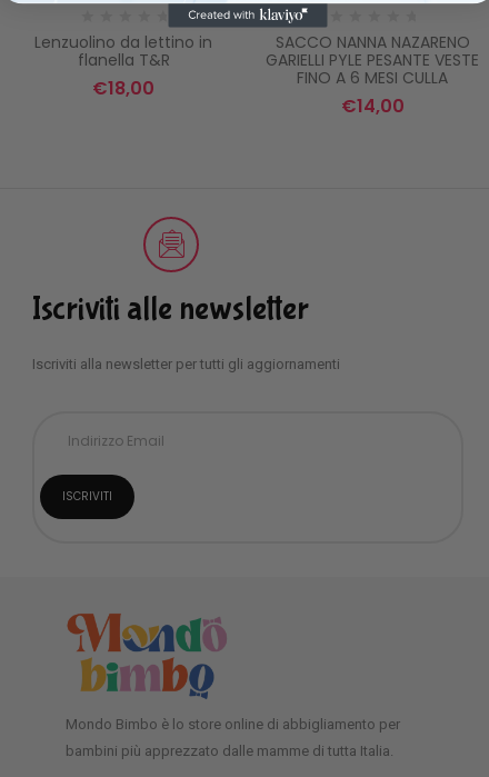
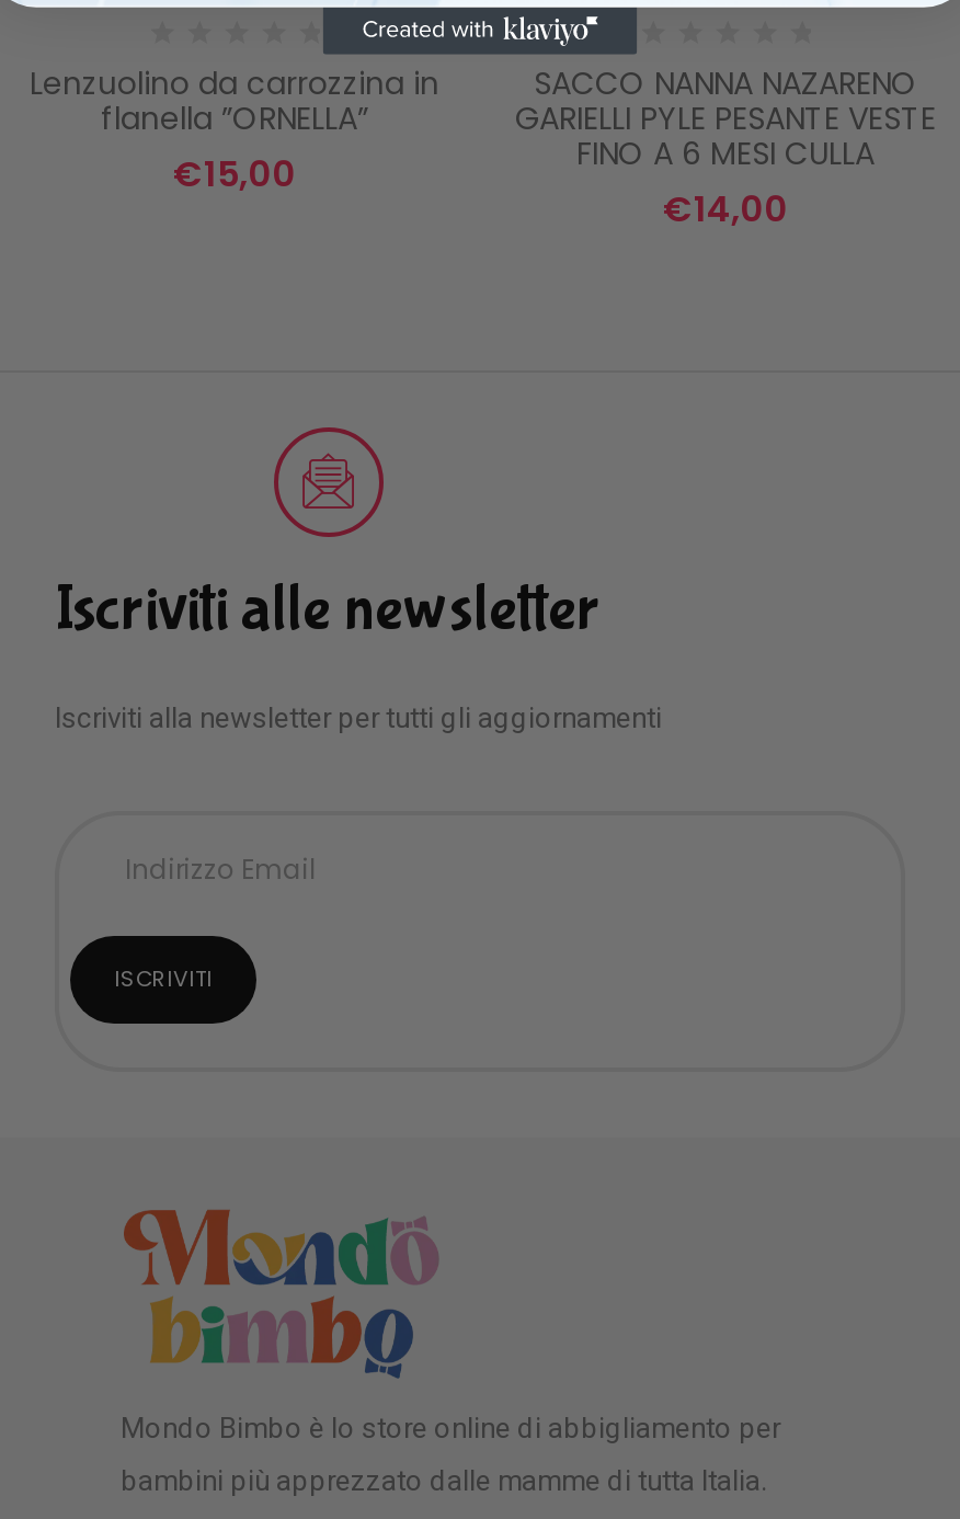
[34,31,212,53] Lenzuolino da lettino in -> [30,61,439,105] Lenzuolino da carrozzina in
[77,49,169,71] flanella T&R -> [101,96,368,140] flanella ”ORNELLA”
[92,75,154,101] €18,00 -> [173,148,296,199] €15,00

